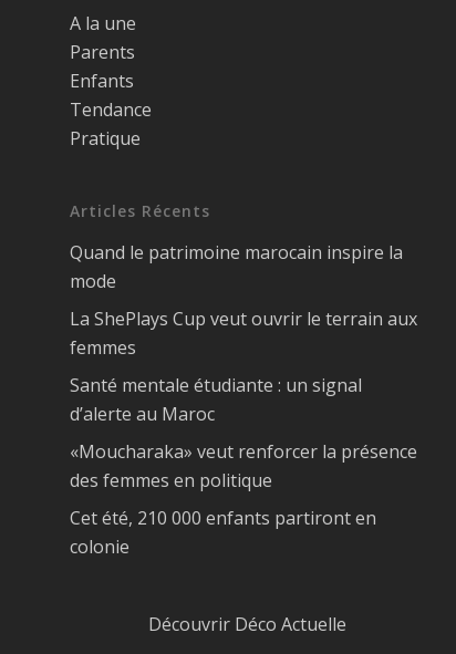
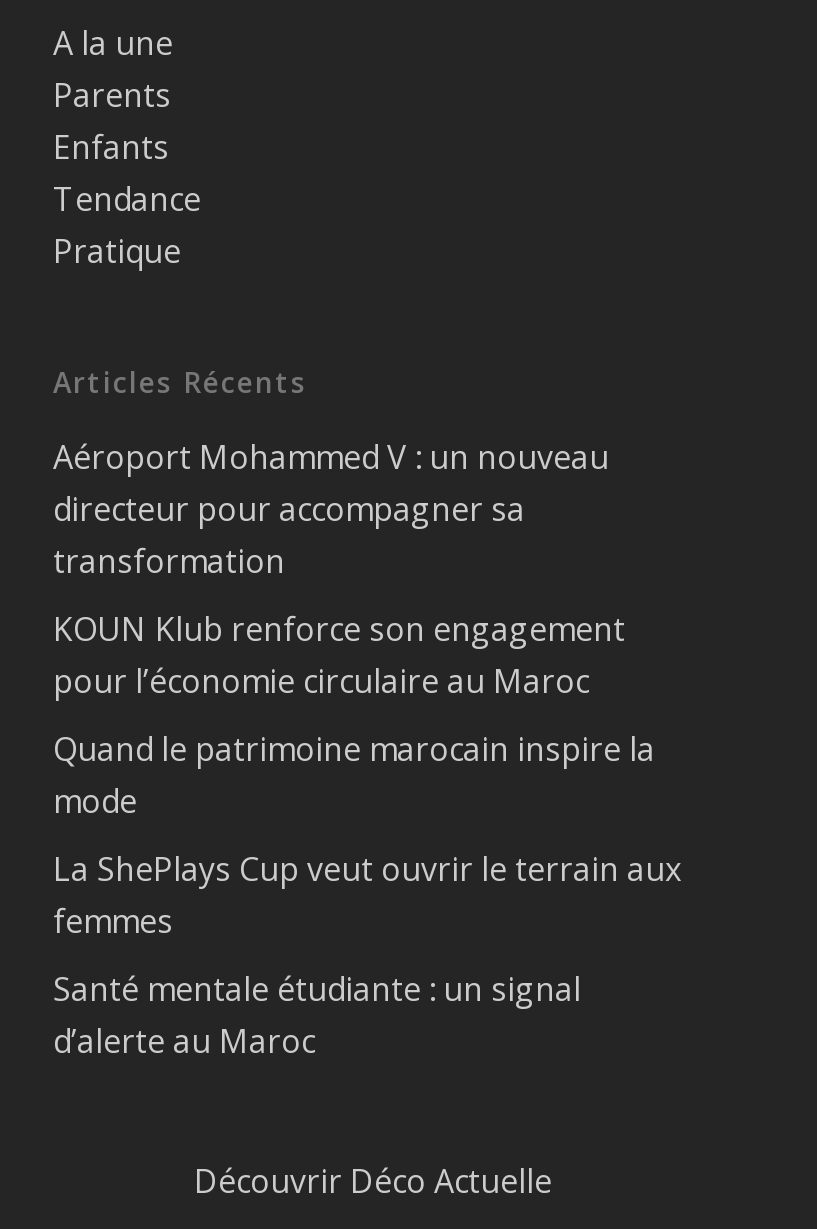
none -> [53,436,625,704] Aéroport Mohammed V : un nouveau | directeur pour accompagner sa | transformation | KOUN Klub renforce son engagement | pour l’économie circulaire au Maroc
moved [70,241,417,426] -> [53,728,681,1064]: Quand le patrimoine marocain inspire la | mode | La ShePlays Cup veut ouvrir le terrain aux | femmes | Santé mentale étudiante : un signal | d’alerte au Maroc
[70,440,417,559] «Moucharaka» veut renforcer la présence | des femmes en politique | Cet été, 210 000 enfants partiront en | colonie -> none

